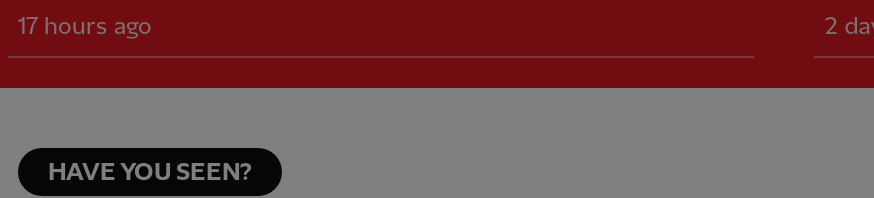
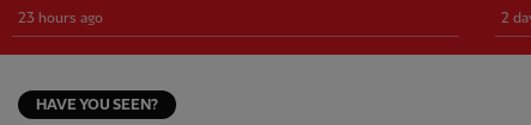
[18,15,152,41] 17 hours ago -> [18,11,103,27] 23 hours ago

